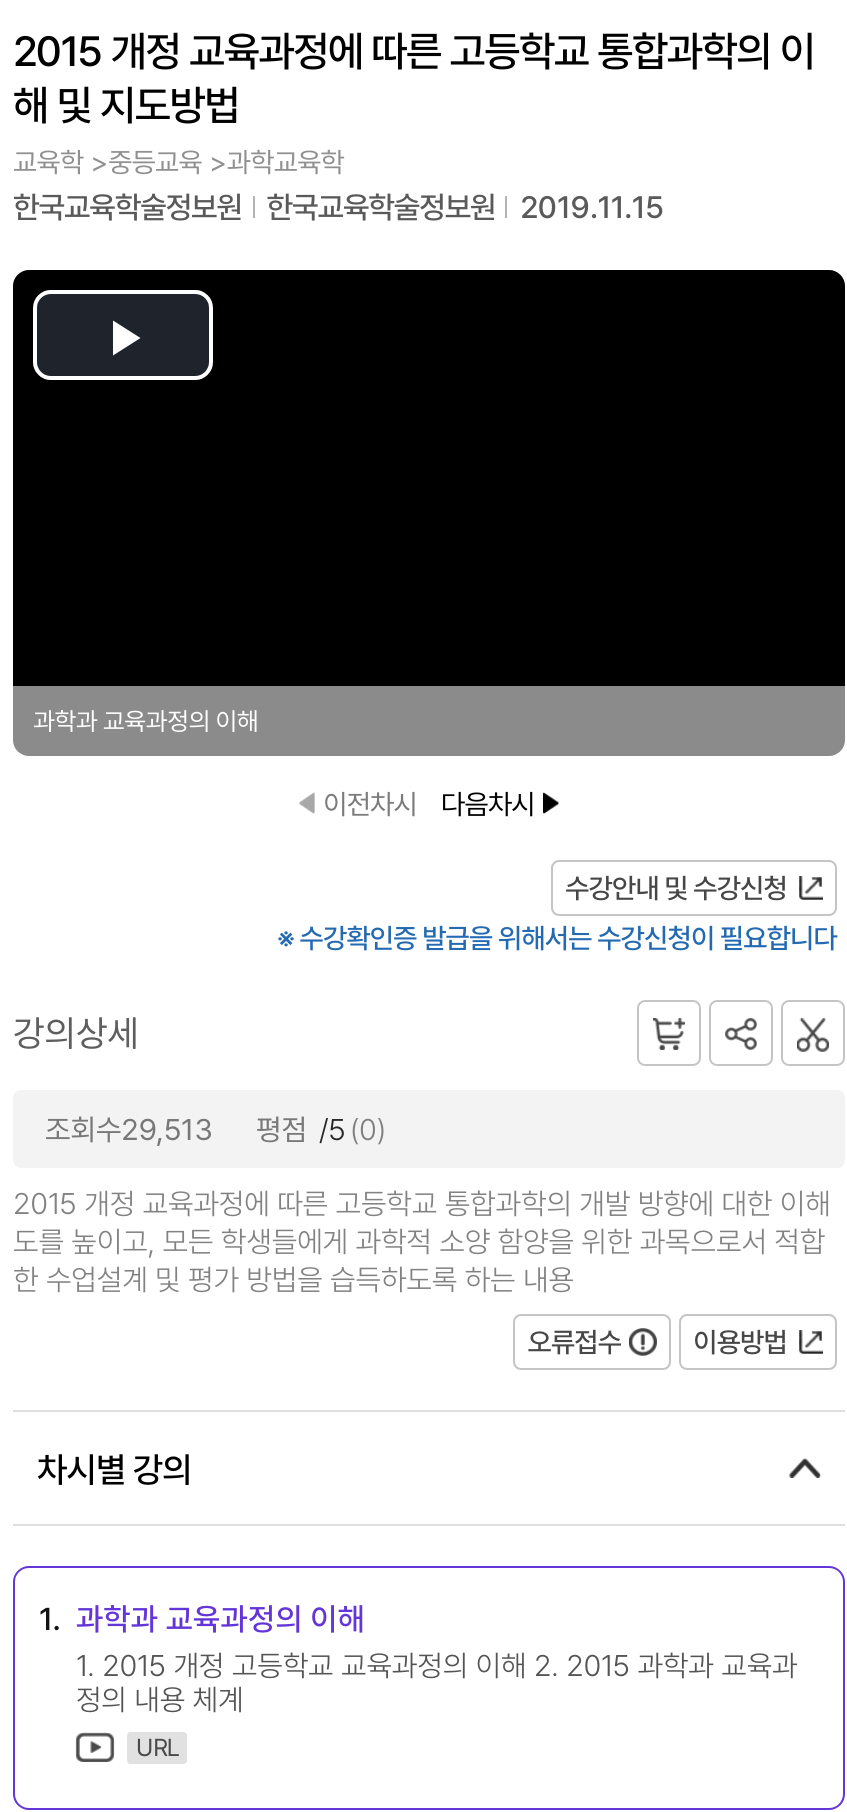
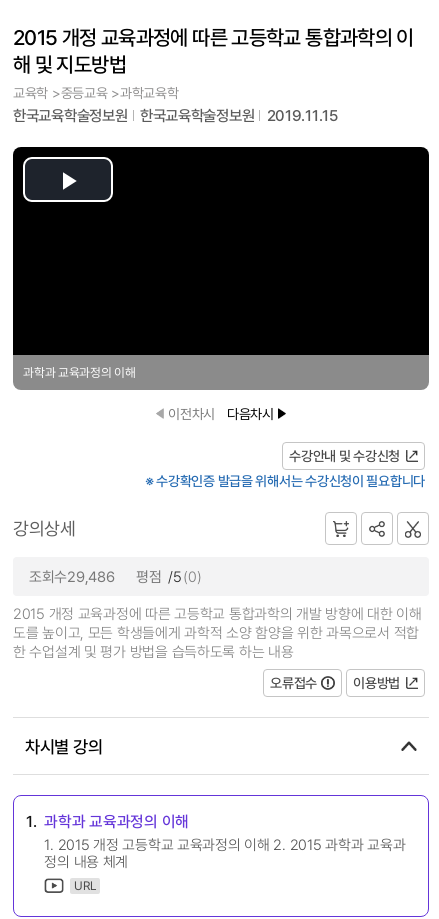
[45,1108,386,1148] 조회수29,513 평점 /5 (0) -> [29,566,202,586] 조회수29,486 평점 /5 (0)

